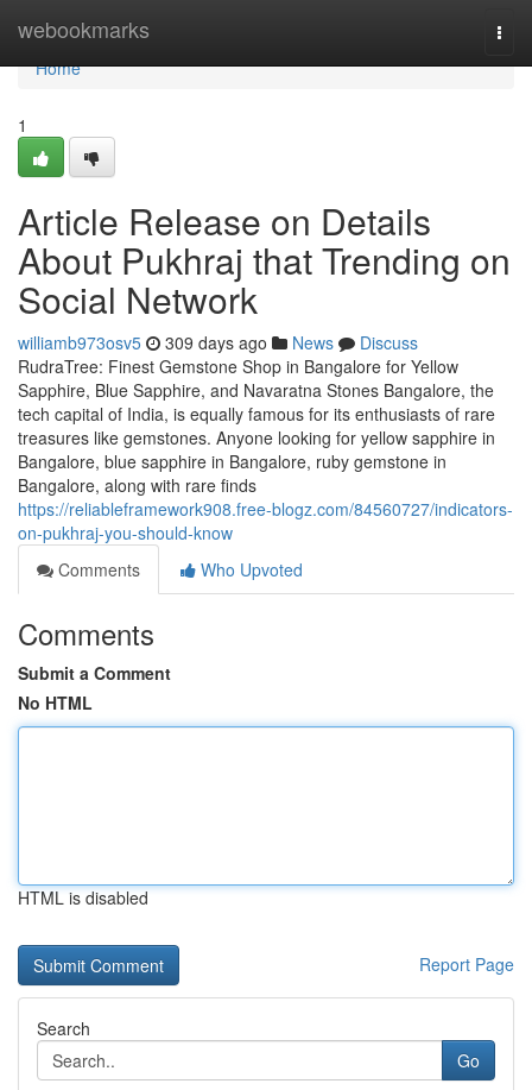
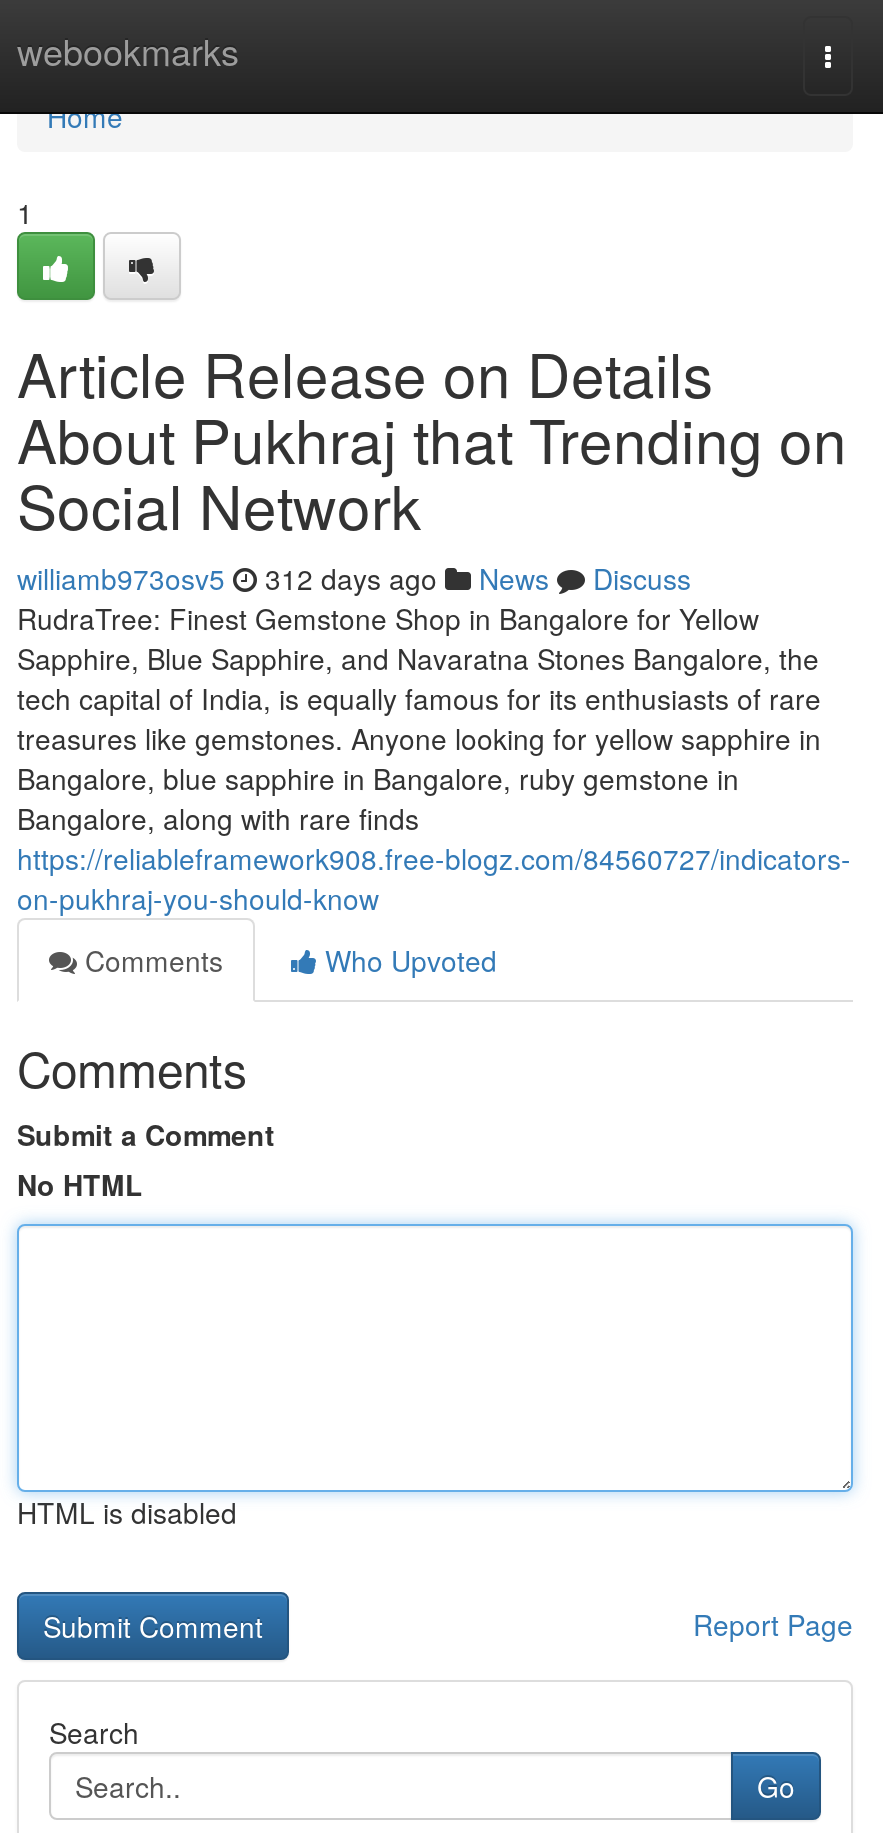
[18,330,418,354] williamb973osv5 309 days ago News Discuss -> [17,558,691,598] williamb973osv5 312 days ago News Discuss

